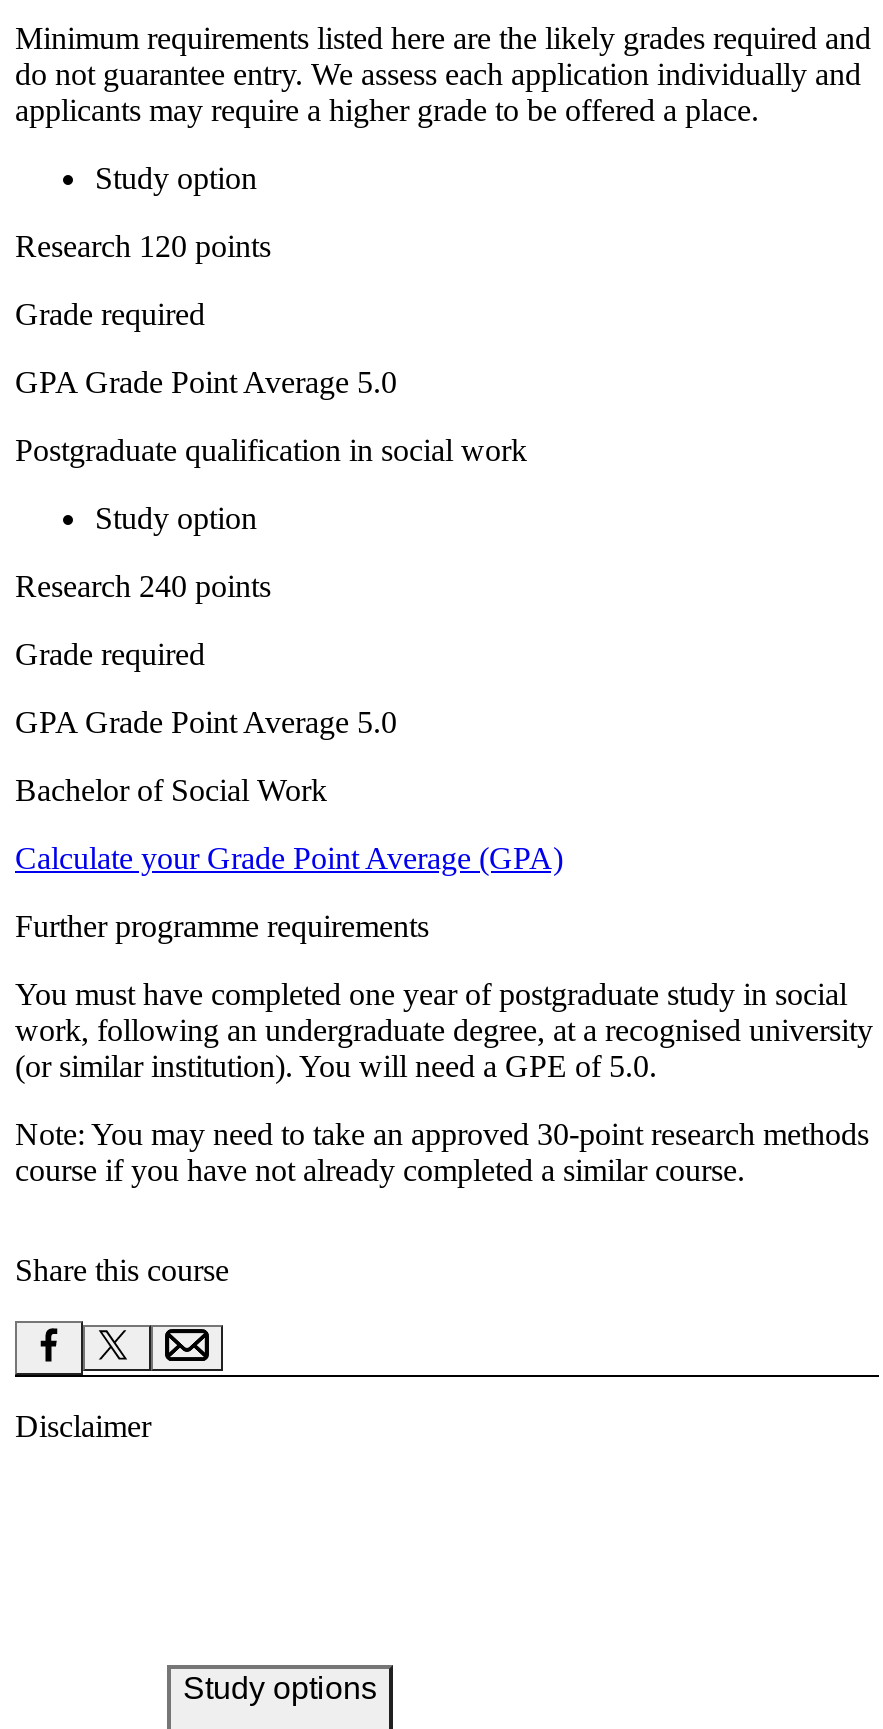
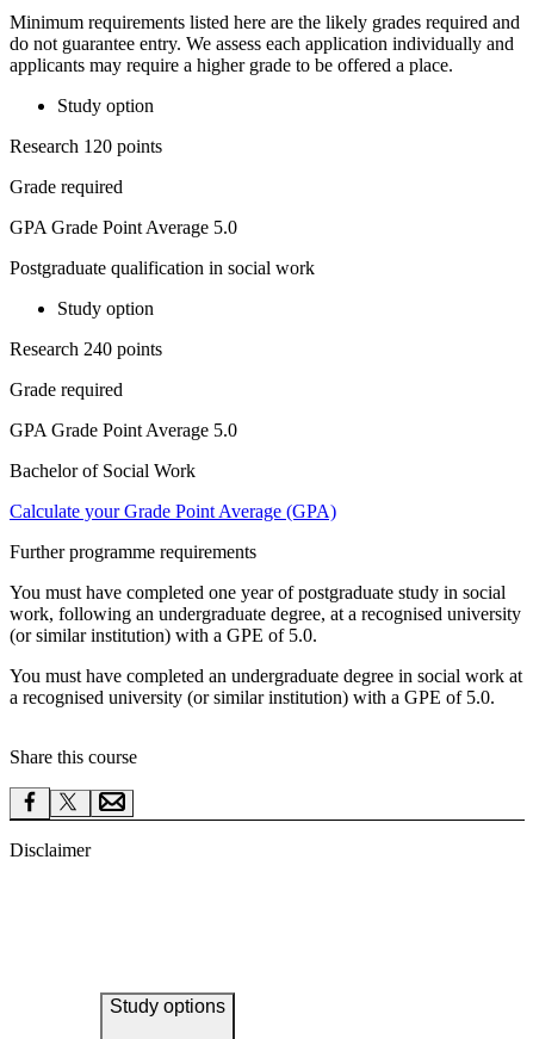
[15,1049,657,1083] (or similar institution). You will need a GPE of 5.0. -> [10,625,317,645] (or similar institution) with a GPE of 5.0.
[15,1117,869,1187] Note: You may need to take an approved 30-point research methods | course if you have not already completed a similar course. -> [10,666,522,707] You must have completed an undergraduate degree in social work at | a recognised university (or similar institution) with a GPE of 5.0.

